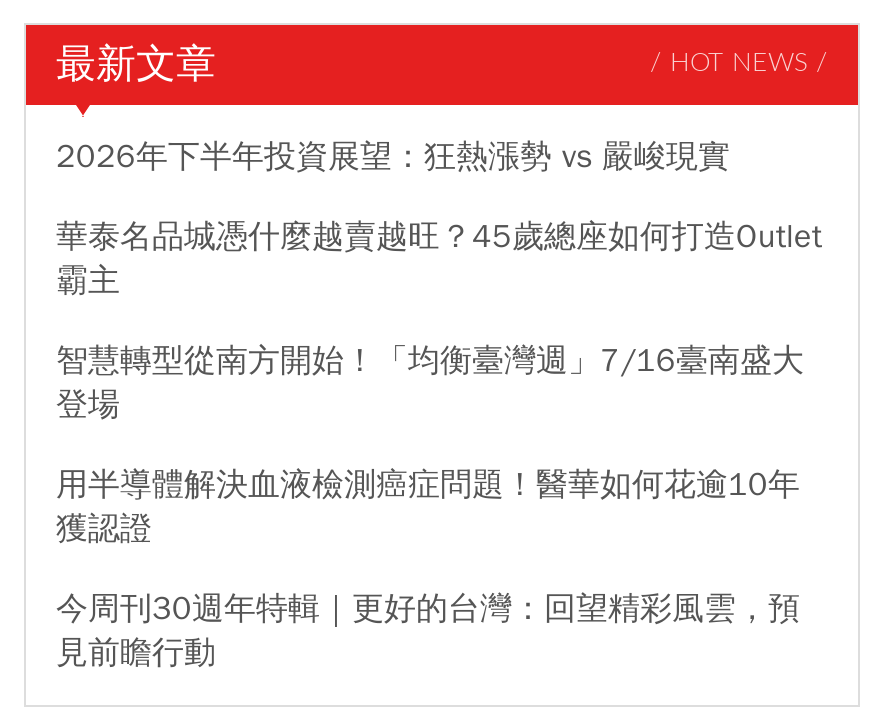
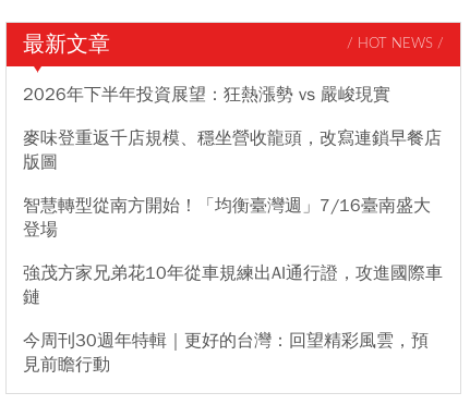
[56,217,822,301] 華泰名品城憑什麼越賣越旺？45歲總座如何打造Outlet | 霸主 -> [23,127,442,173] 麥味登重返千店規模、穩坐營收龍頭，改寫連鎖早餐店 | 版圖
[56,465,800,549] 用半導體解決血液檢測癌症問題！醫華如何花逾10年 | 獲認證 -> [23,262,443,308] 強茂方家兄弟花10年從車規練出AI通行證，攻進國際車 | 鏈

